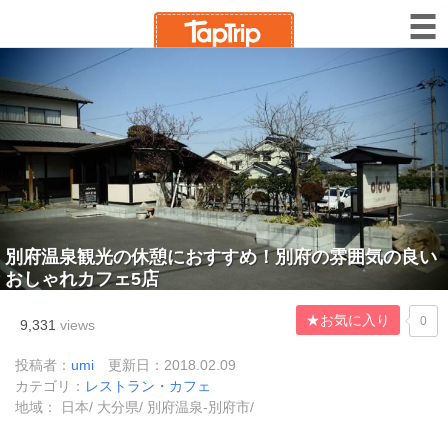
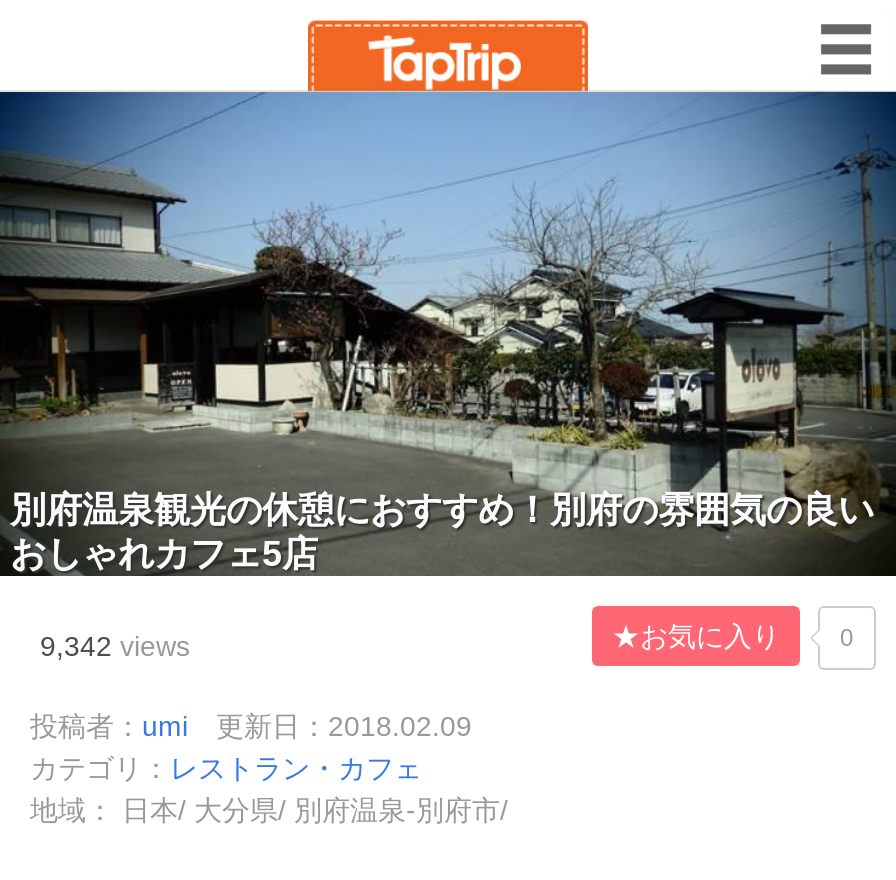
[20,317,95,333] 9,331 views -> [40,630,190,662] 9,342 views

